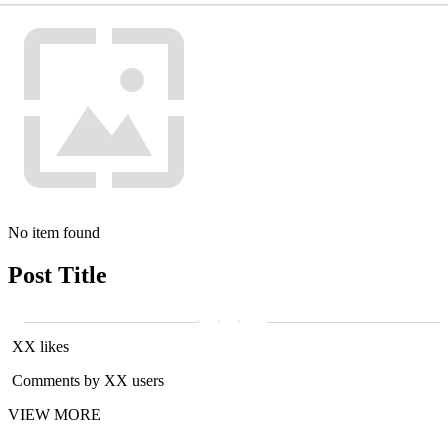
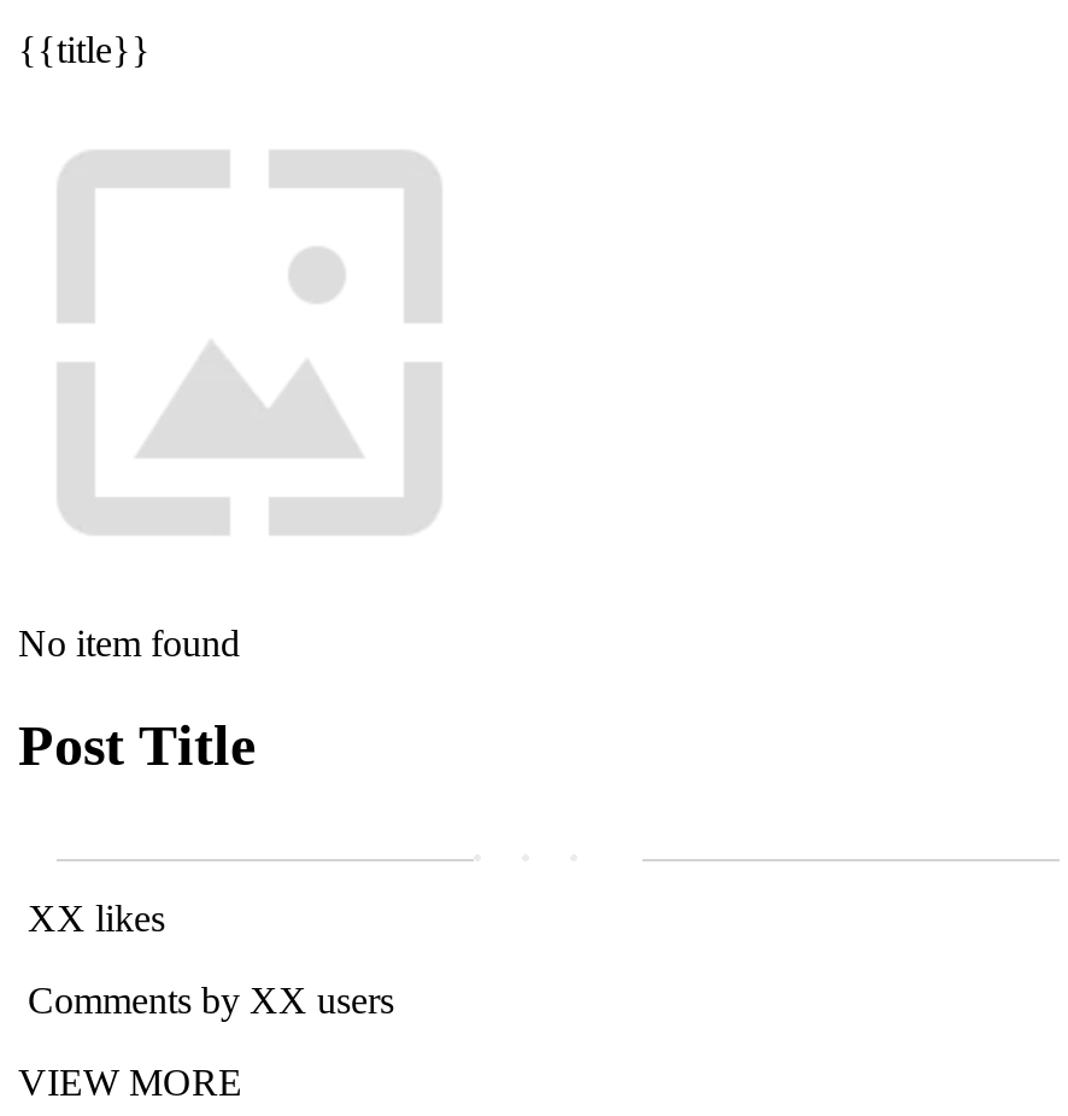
none -> [18,29,151,70] {{title}}

